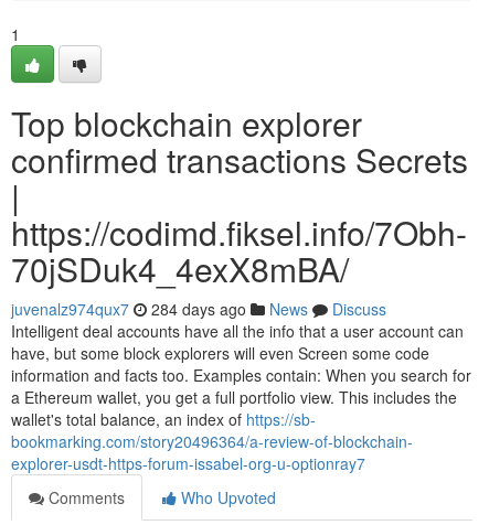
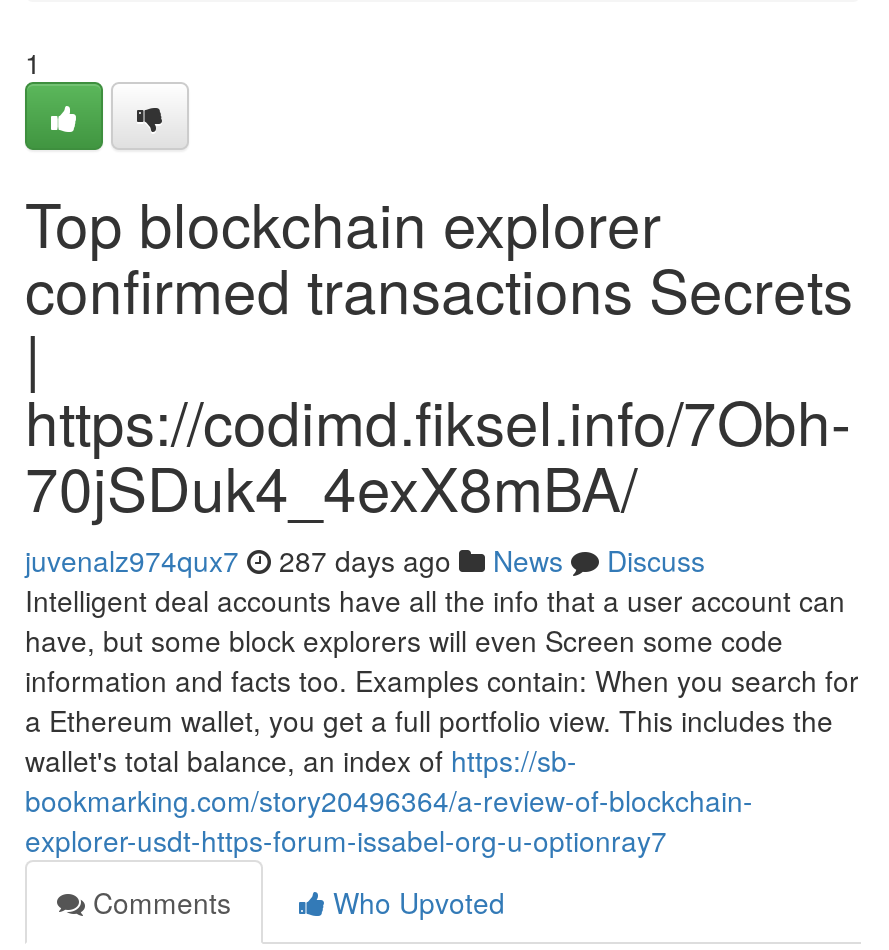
[11,298,386,320] juvenalz974qux7 284 days ago News Discuss -> [25,540,705,580] juvenalz974qux7 287 days ago News Discuss

